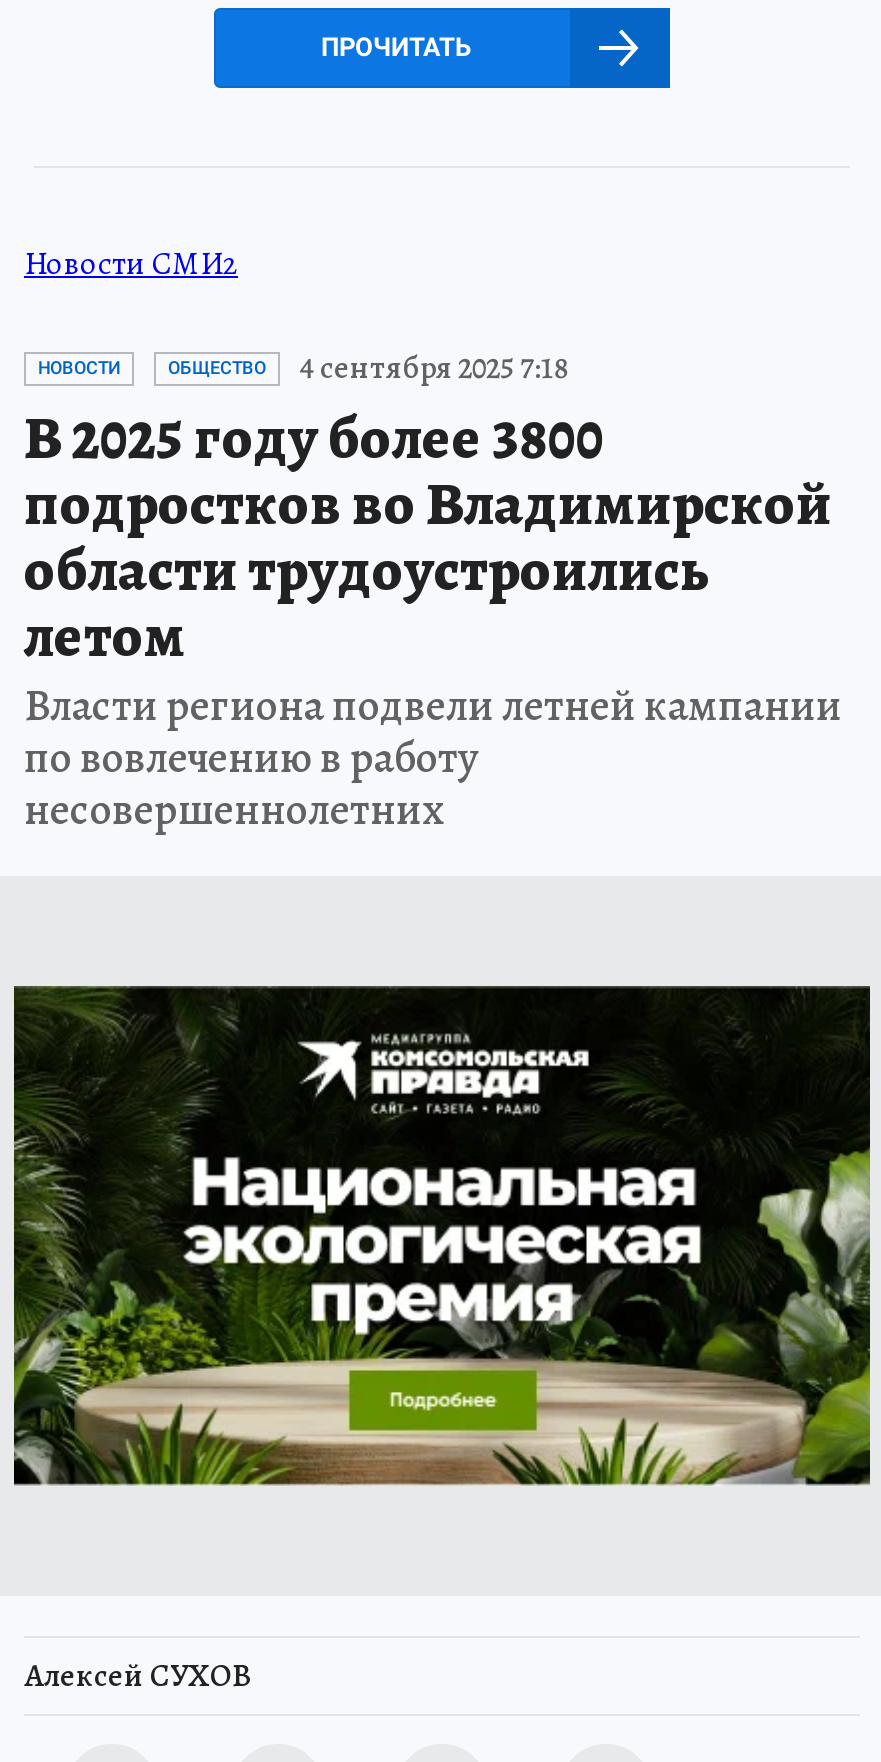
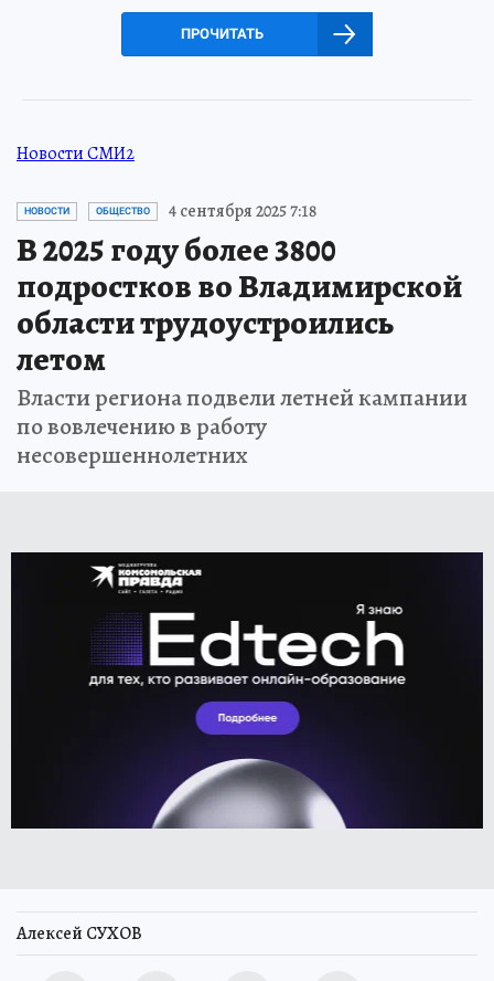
[12,986,872,1488] [image] -> [10,552,484,830] [image]

